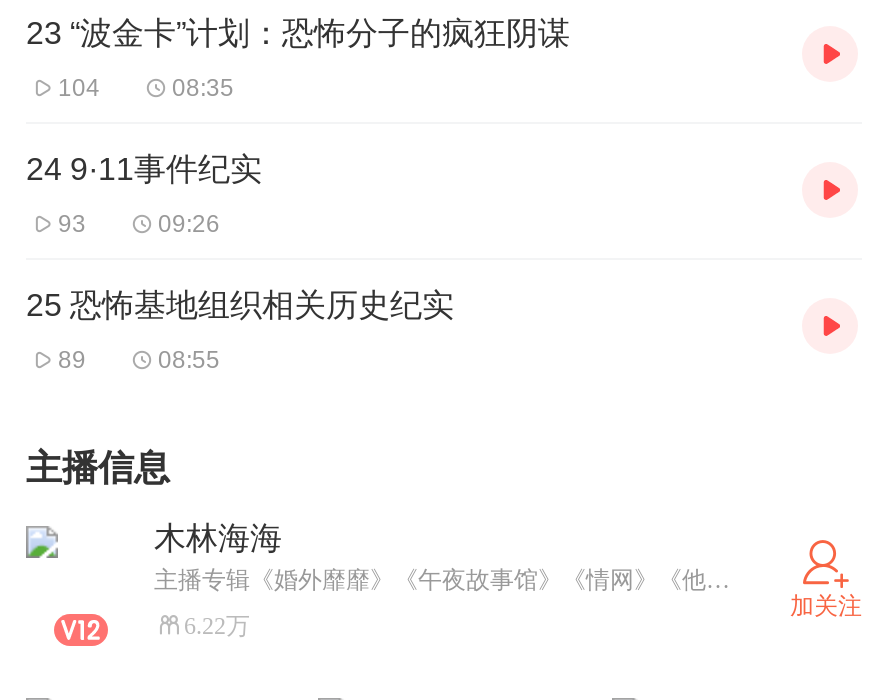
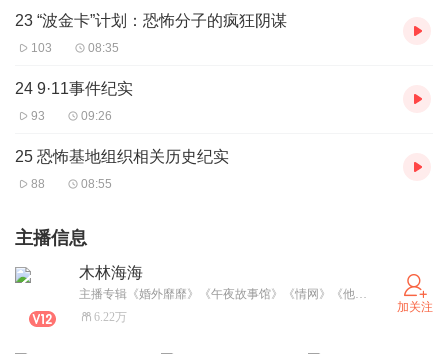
[58,74,100,102] 104 -> [31,41,52,55] 103
[58,346,86,374] 89 -> [31,177,45,191] 88

